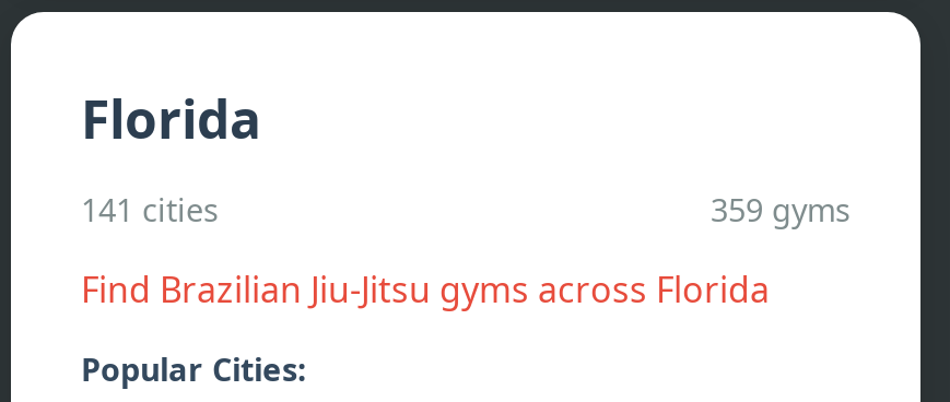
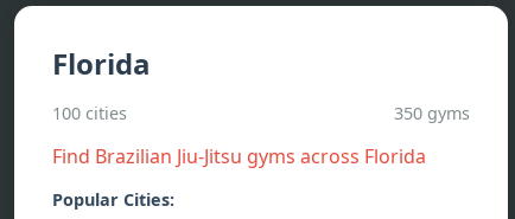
[81,190,219,231] 141 cities -> [52,102,127,124] 100 cities
[711,190,851,231] 359 gyms -> [394,102,470,124] 350 gyms

